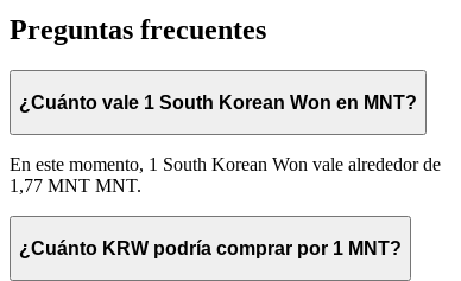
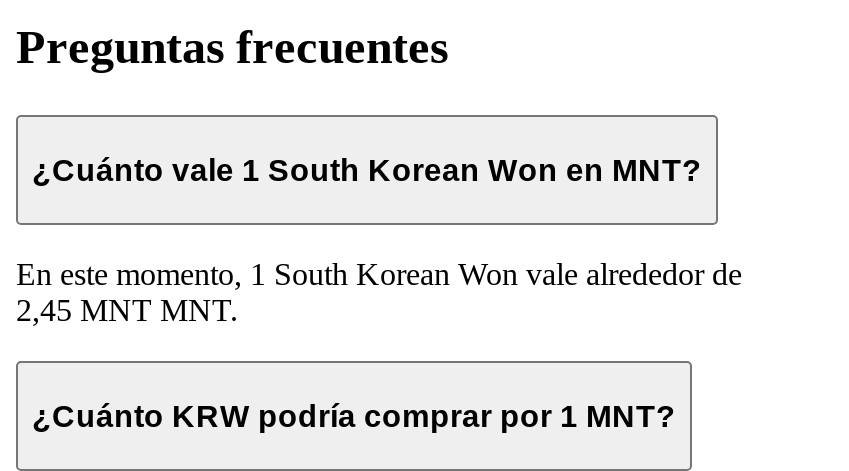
[10,176,141,196] 1,77 MNT MNT. -> [16,293,238,327] 2,45 MNT MNT.

